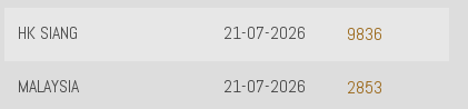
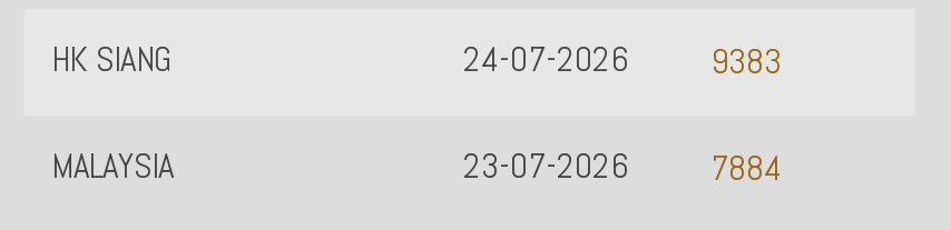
[223,22,306,44] 21-07-2026 -> [463,38,628,82] 24-07-2026
[347,23,382,45] 9836 -> [710,39,782,83] 9383
[223,76,306,98] 21-07-2026 -> [463,144,628,189] 23-07-2026
[347,76,382,98] 2853 -> [710,146,782,190] 7884

